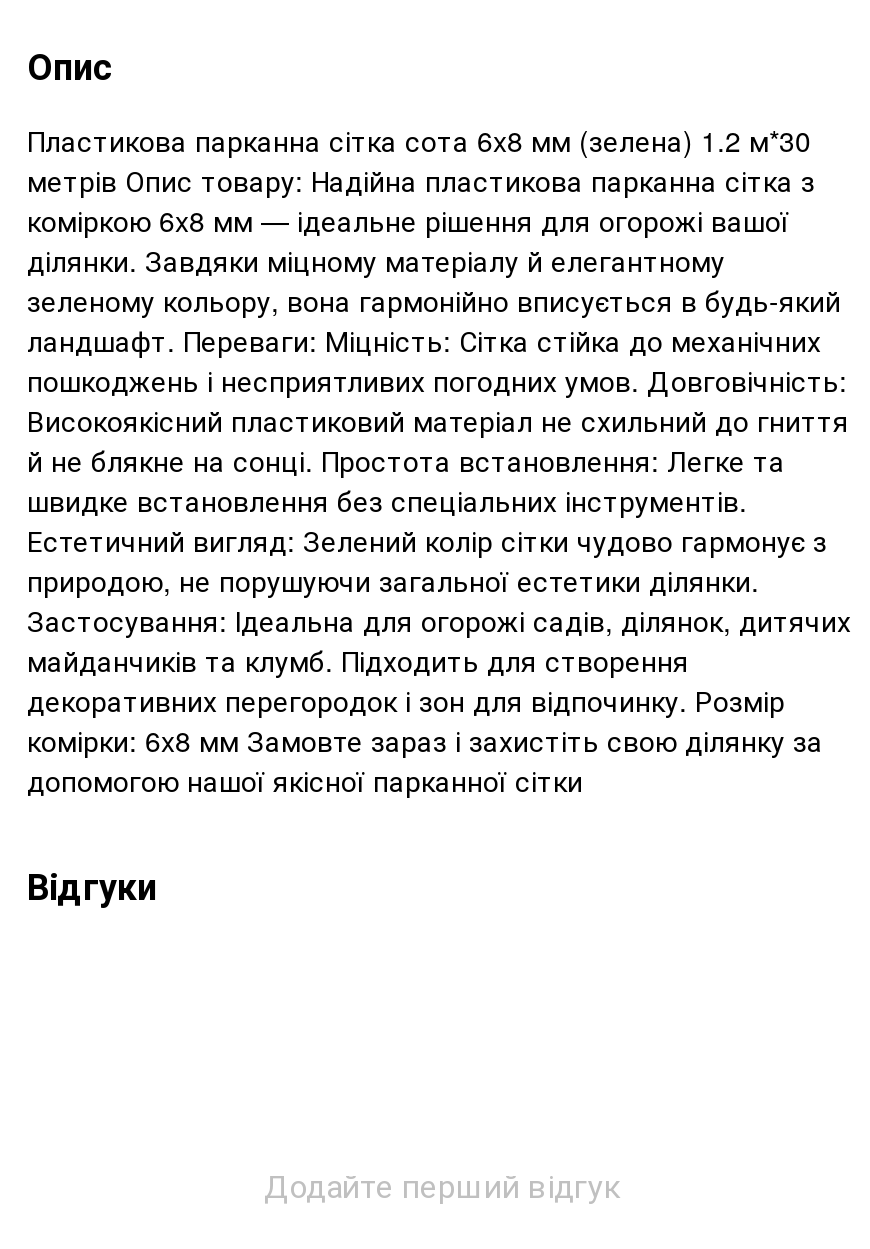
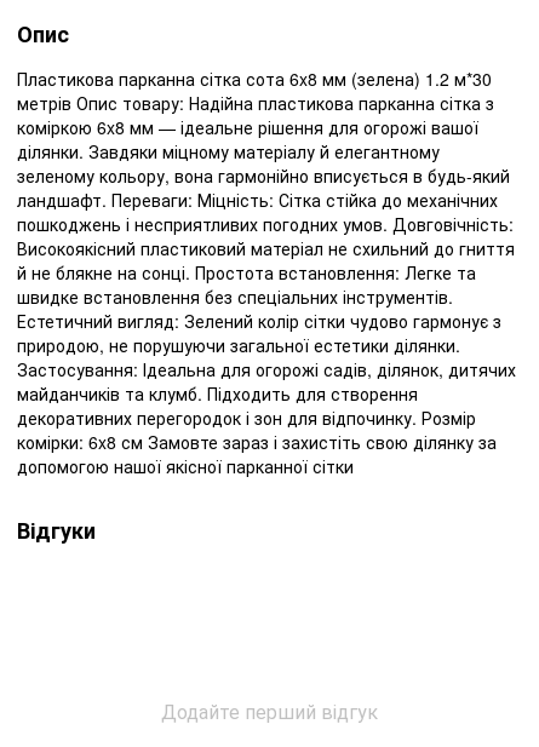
[27,719,823,759] комірки: 6x8 мм Замовте зараз і захистіть свою ділянку за -> [17,429,497,454] комірки: 6x8 см Замовте зараз і захистіть свою ділянку за

